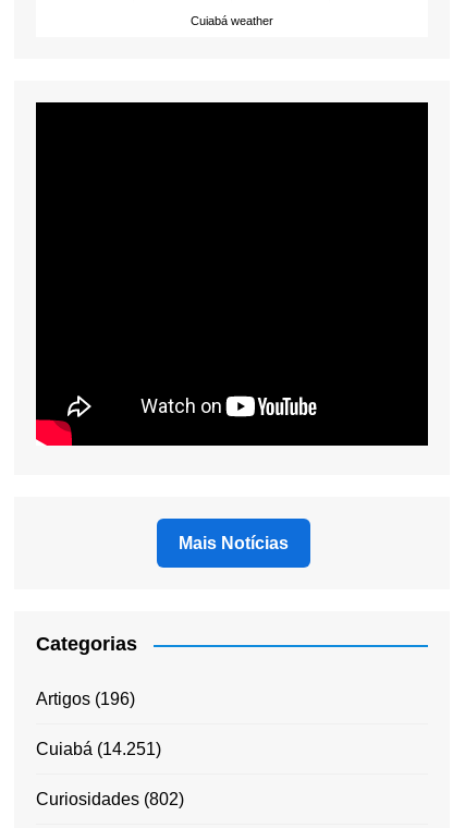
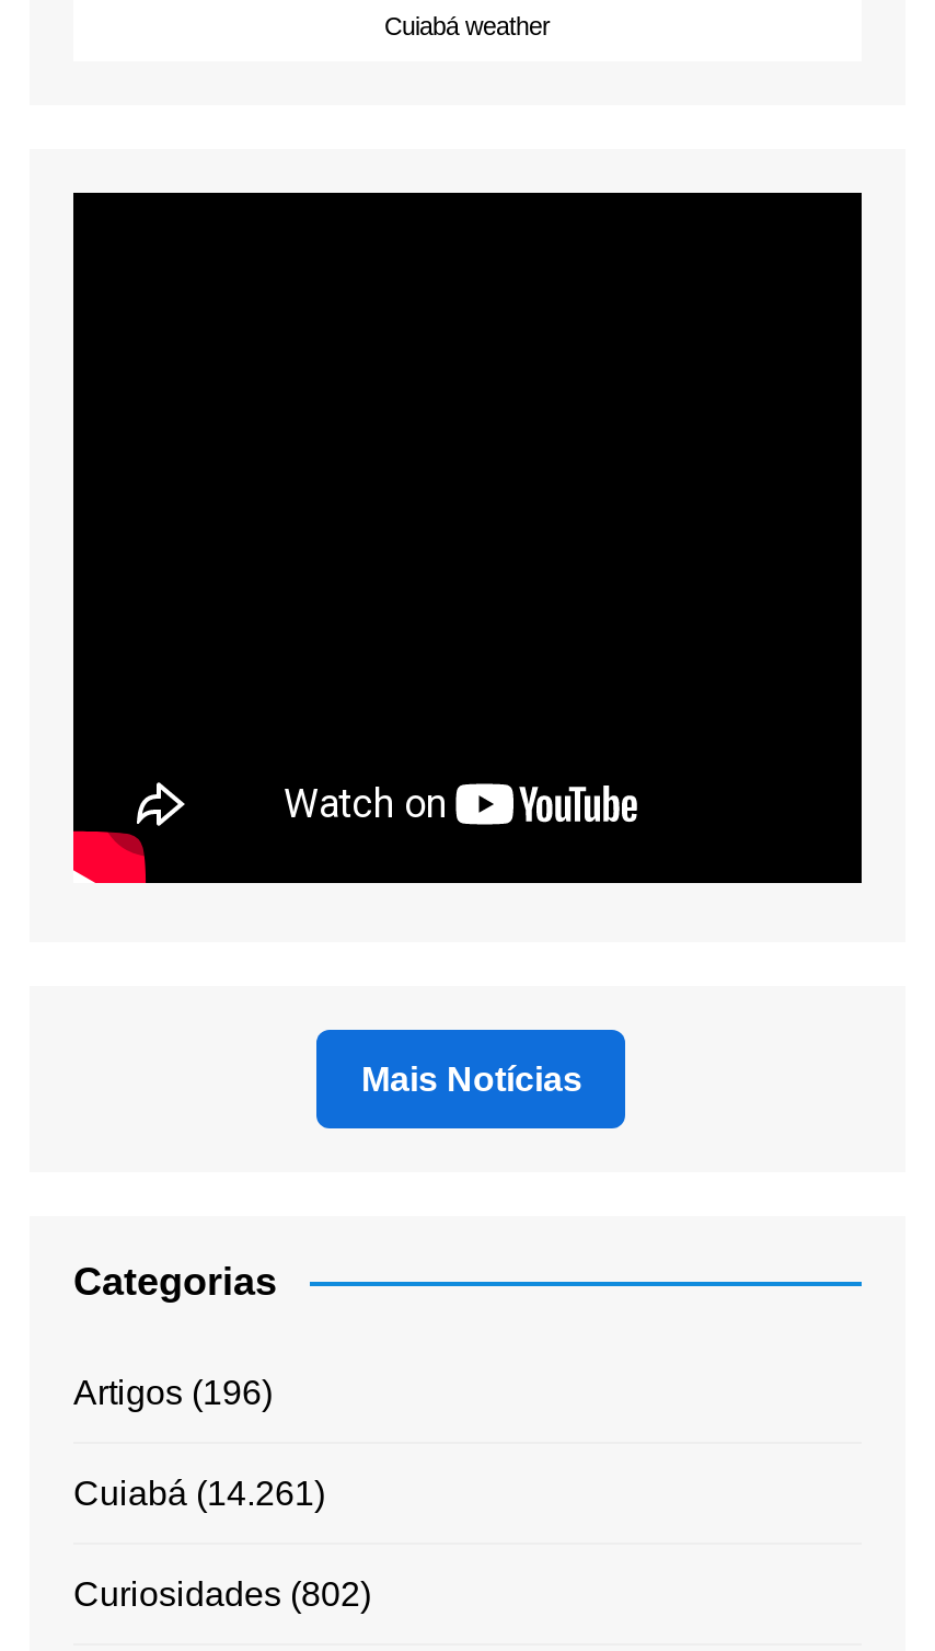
[36,740,161,759] Cuiabá (14.251) -> [73,1475,325,1512] Cuiabá (14.261)

